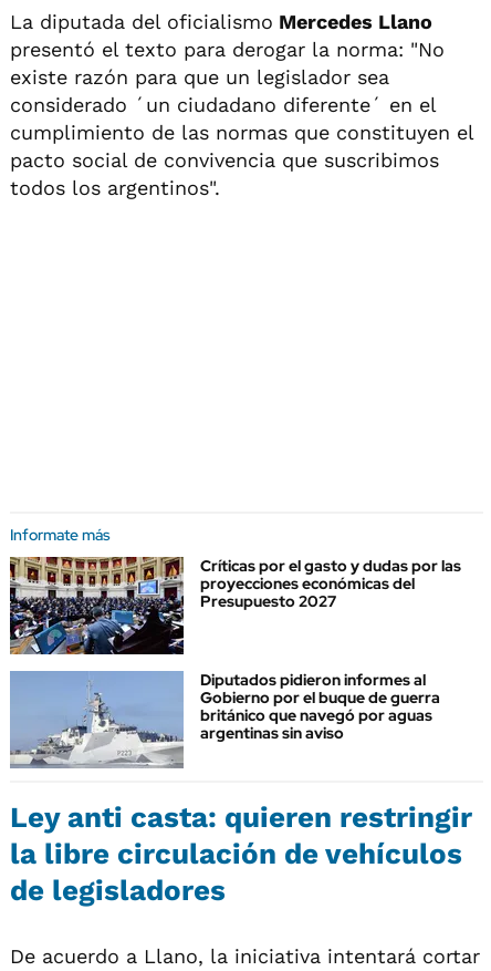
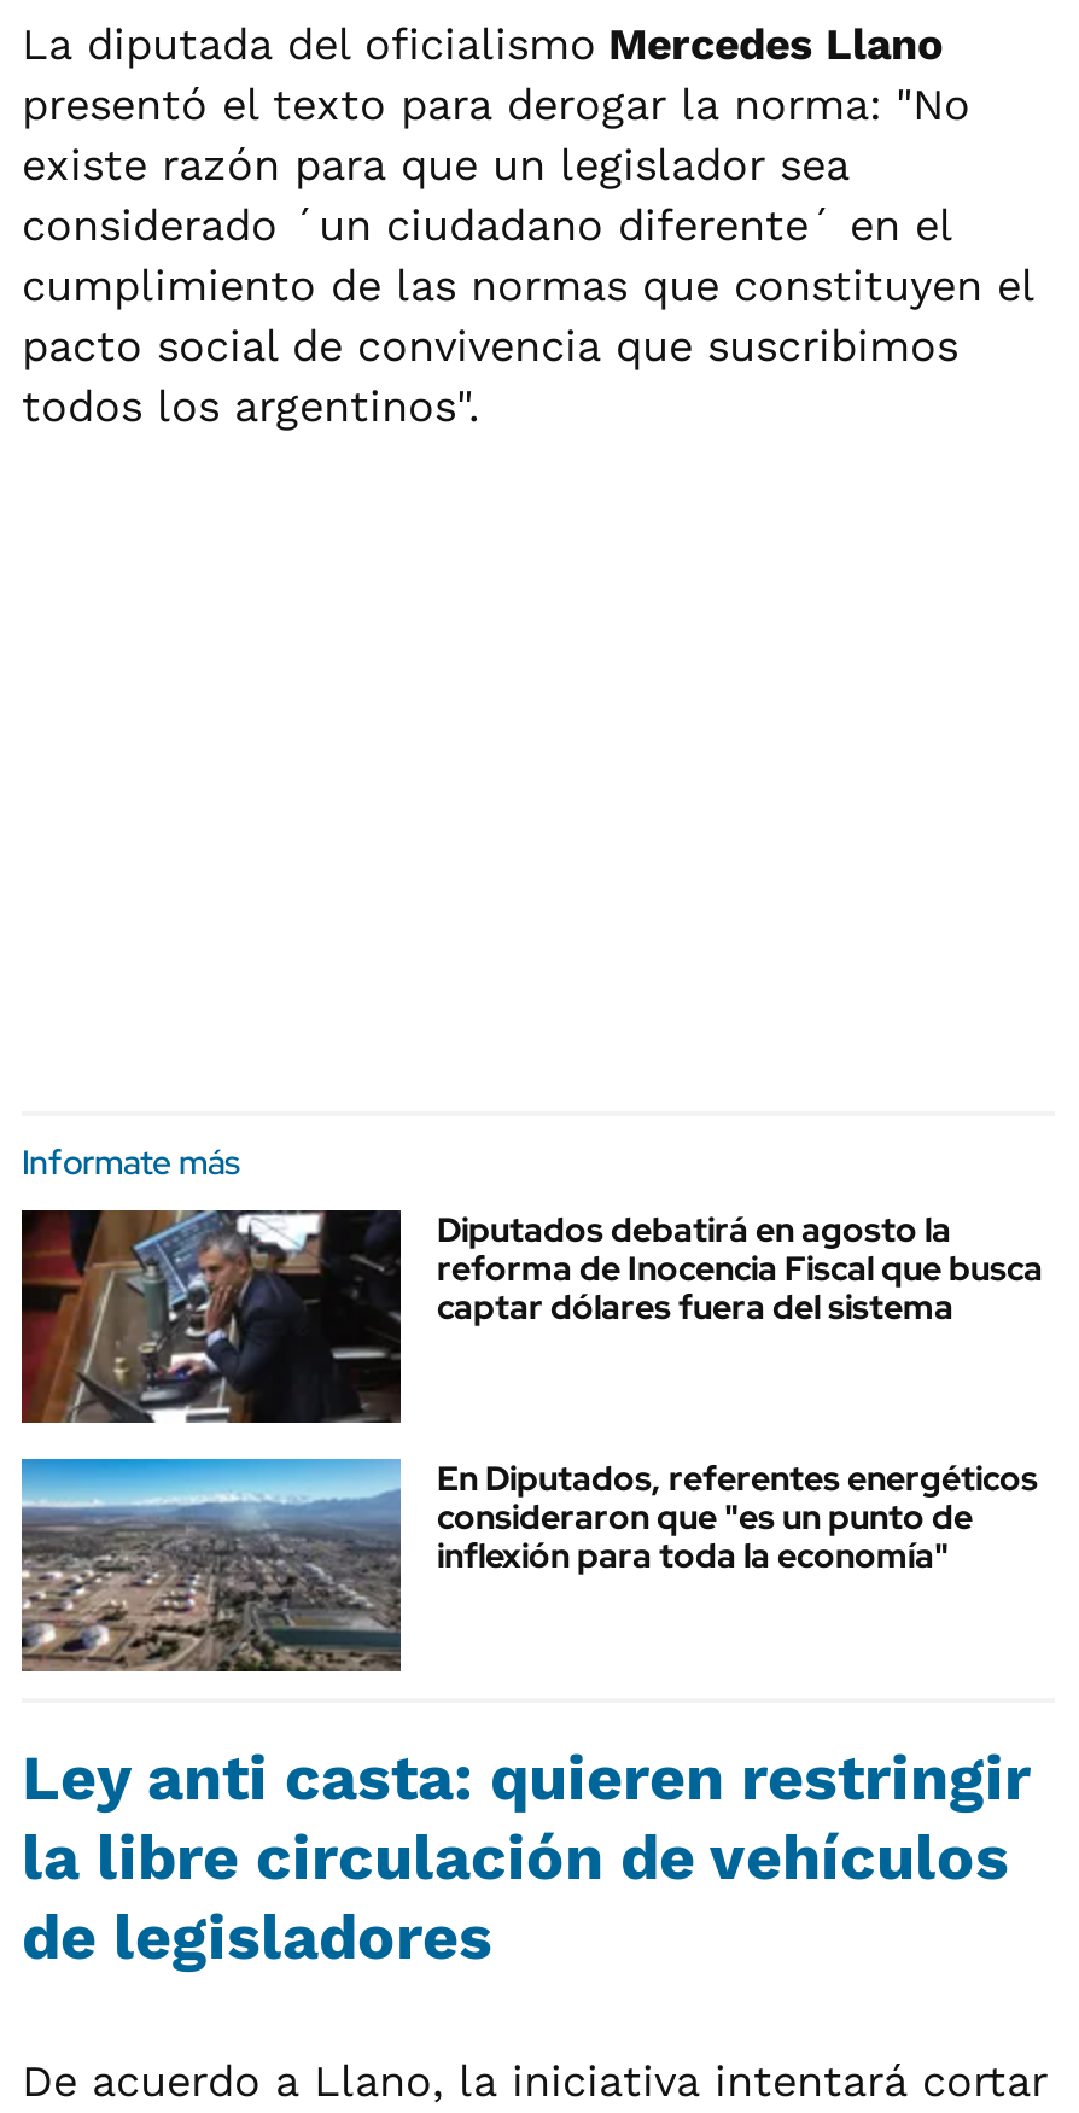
[9,556,461,655] [image] | Críticas por el gasto y dudas por las | proyecciones económicas del | Presupuesto 2027 -> [19,1208,1043,1425] [image] | Diputados debatirá en agosto la | reforma de Inocencia Fiscal que busca | captar dólares fuera del sistema
[10,670,440,768] [image] | Diputados pidieron informes al | Gobierno por el buque de guerra | británico que navegó por aguas | argentinas sin aviso -> [19,1457,1038,1671] [image] | En Diputados, referentes energéticos | consideraron que "es un punto de | inflexión para toda la economía"

